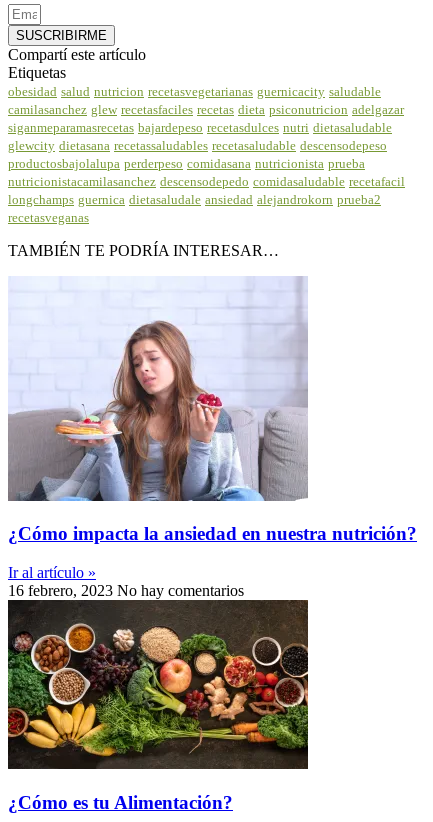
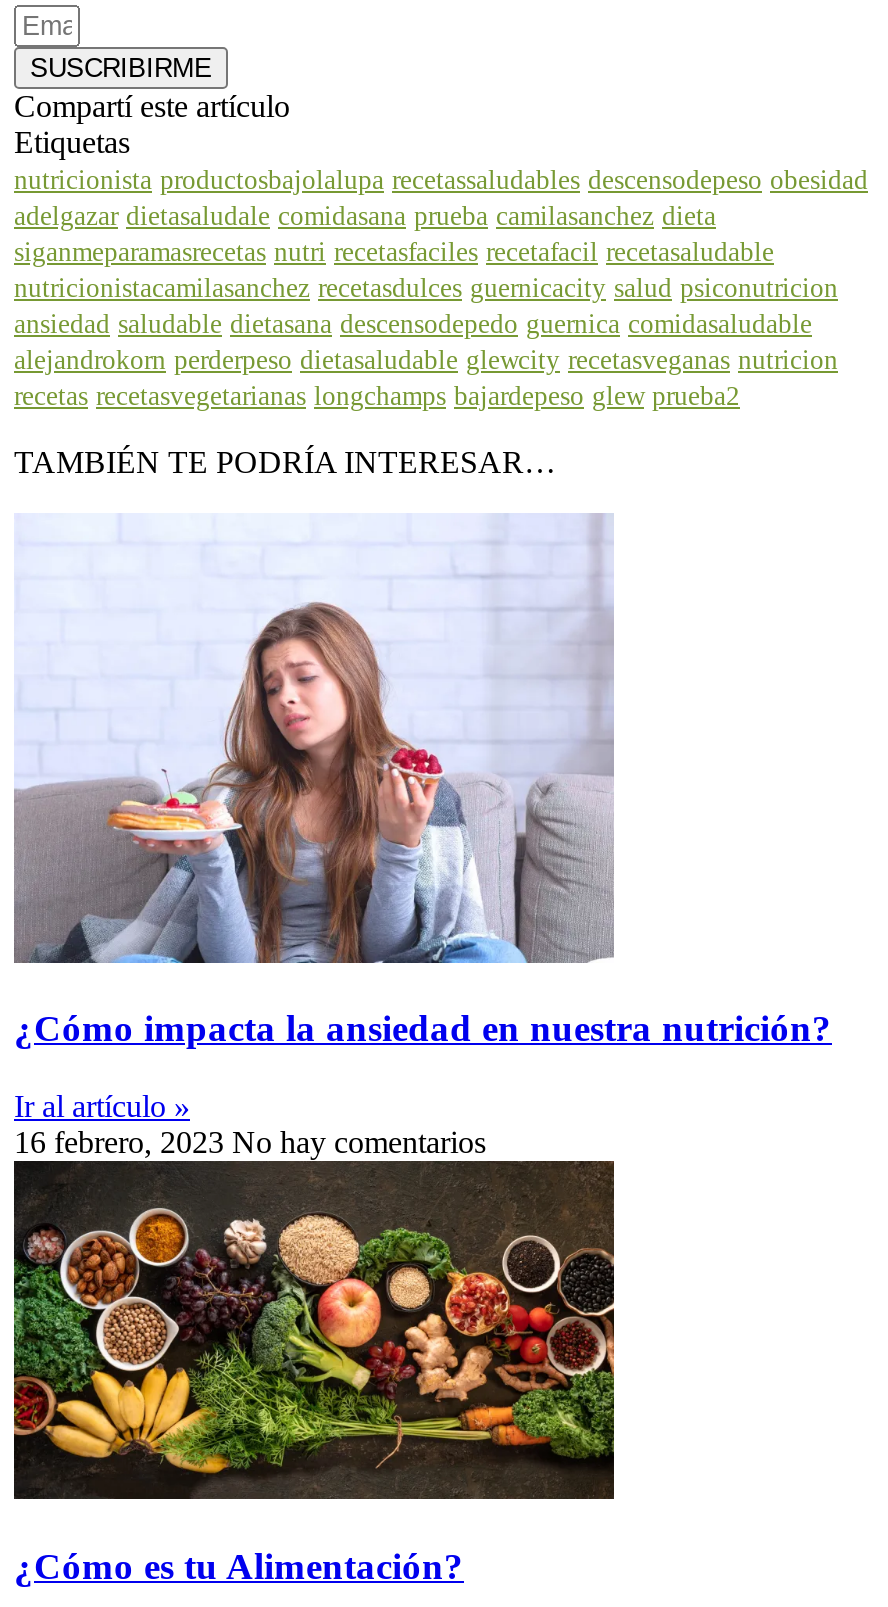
[8,84,405,225] obesidad salud nutricion recetasvegetarianas guernicacity saludable | camilasanchez glew recetasfaciles recetas dieta psiconutricion adelgazar | siganmeparamasrecetas bajardepeso recetasdulces nutri dietasaludable | glewcity dietasana recetassaludables recetasaludable descensodepeso | productosbajolalupa perderpeso comidasana nutricionista prueba | nutricionistacamilasanchez descensodepedo comidasaludable recetafacil | longchamps guernica dietasaludale ansiedad alejandrokorn prueba2 | recetasveganas -> [14,164,868,410] nutricionista productosbajolalupa recetassaludables descensodepeso obesidad | adelgazar dietasaludale comidasana prueba camilasanchez dieta | siganmeparamasrecetas nutri recetasfaciles recetafacil recetasaludable | nutricionistacamilasanchez recetasdulces guernicacity salud psiconutricion | ansiedad saludable dietasana descensodepedo guernica comidasaludable | alejandrokorn perderpeso dietasaludable glewcity recetasveganas nutricion | recetas recetasvegetarianas longchamps bajardepeso glew prueba2

